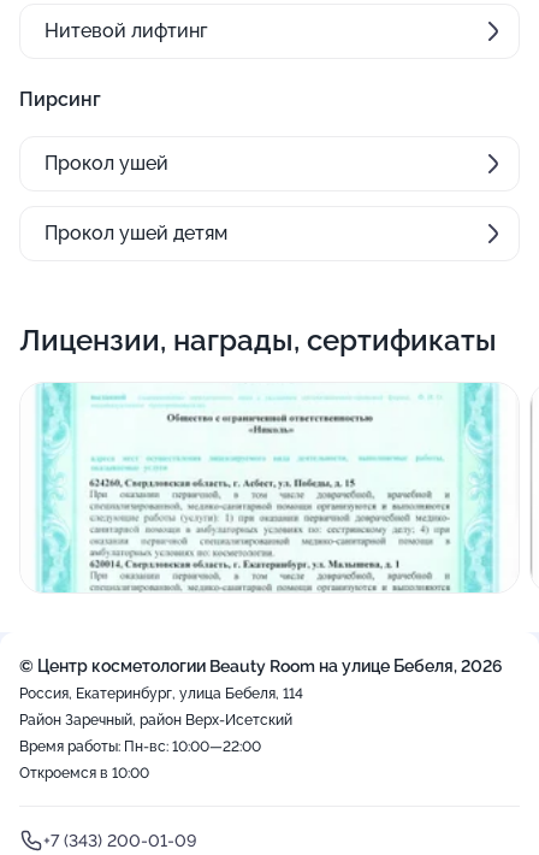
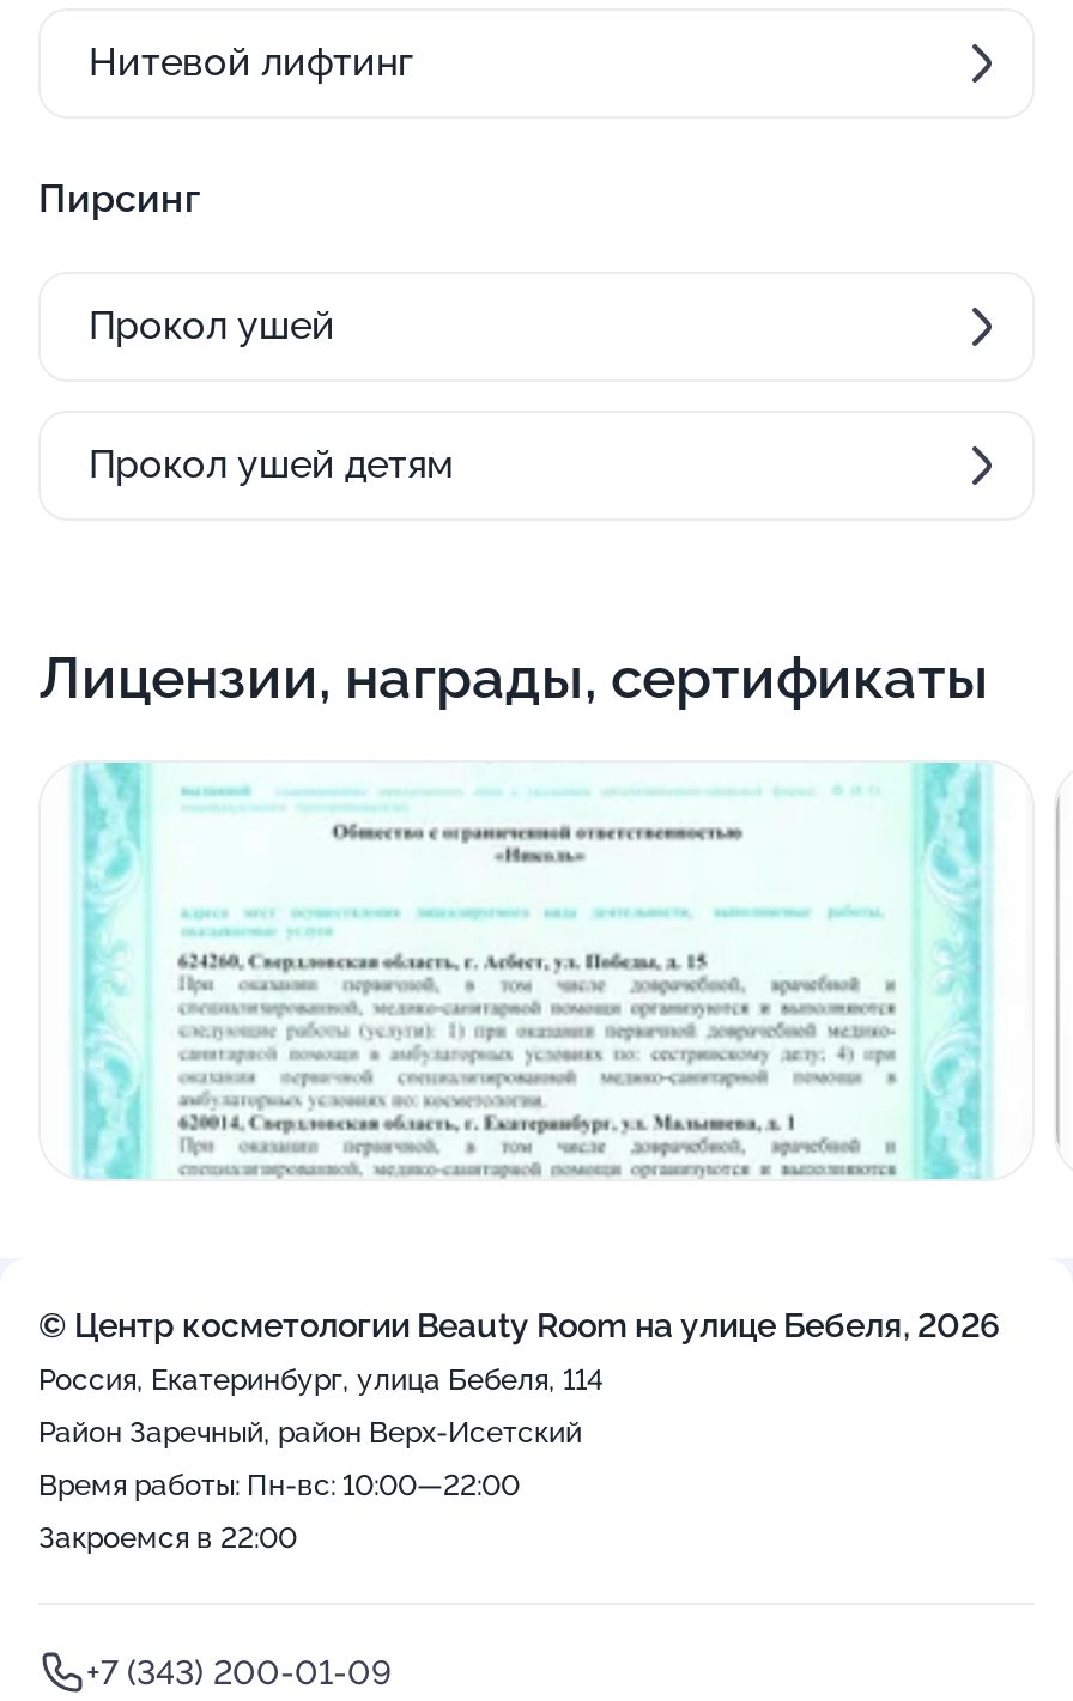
[19,765,149,782] Откроемся в 10:00 -> [38,1521,297,1555] Закроемся в 22:00

